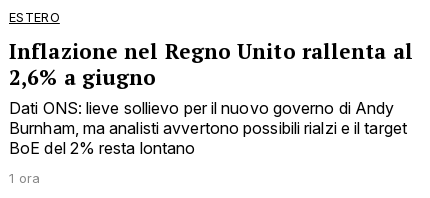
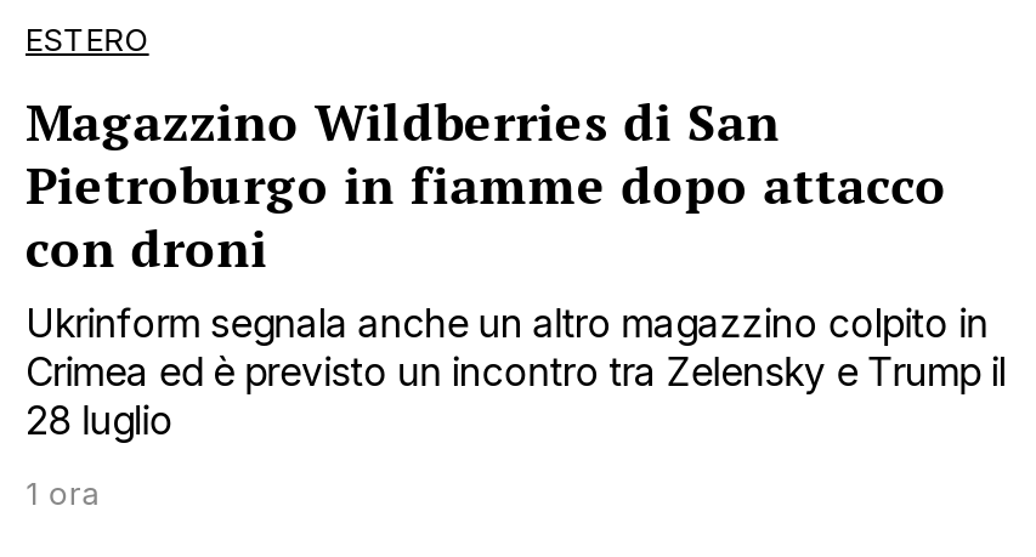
[9,37,413,158] Inflazione nel Regno Unito rallenta al | 2,6% a giugno | Dati ONS: lieve sollievo per il nuovo governo di Andy | Burnham, ma analisti avvertono possibili rialzi e il target | BoE del 2% resta lontano -> [26,88,1006,445] Magazzino Wildberries di San | Pietroburgo in fiamme dopo attacco | con droni | Ukrinform segnala anche un altro magazzino colpito in | Crimea ed è previsto un incontro tra Zelensky e Trump il | 28 luglio

